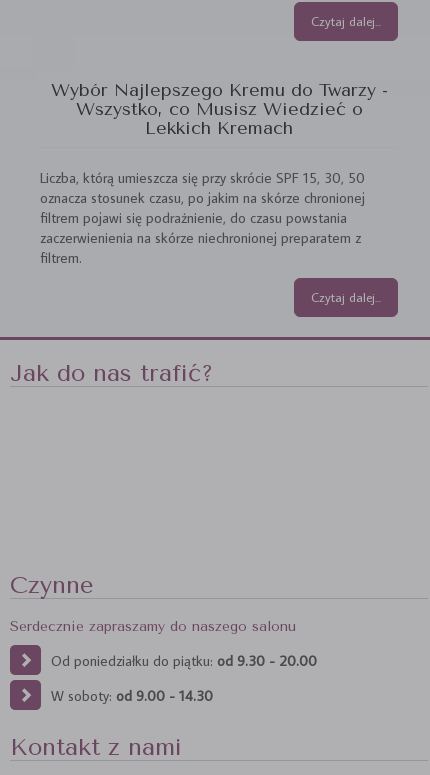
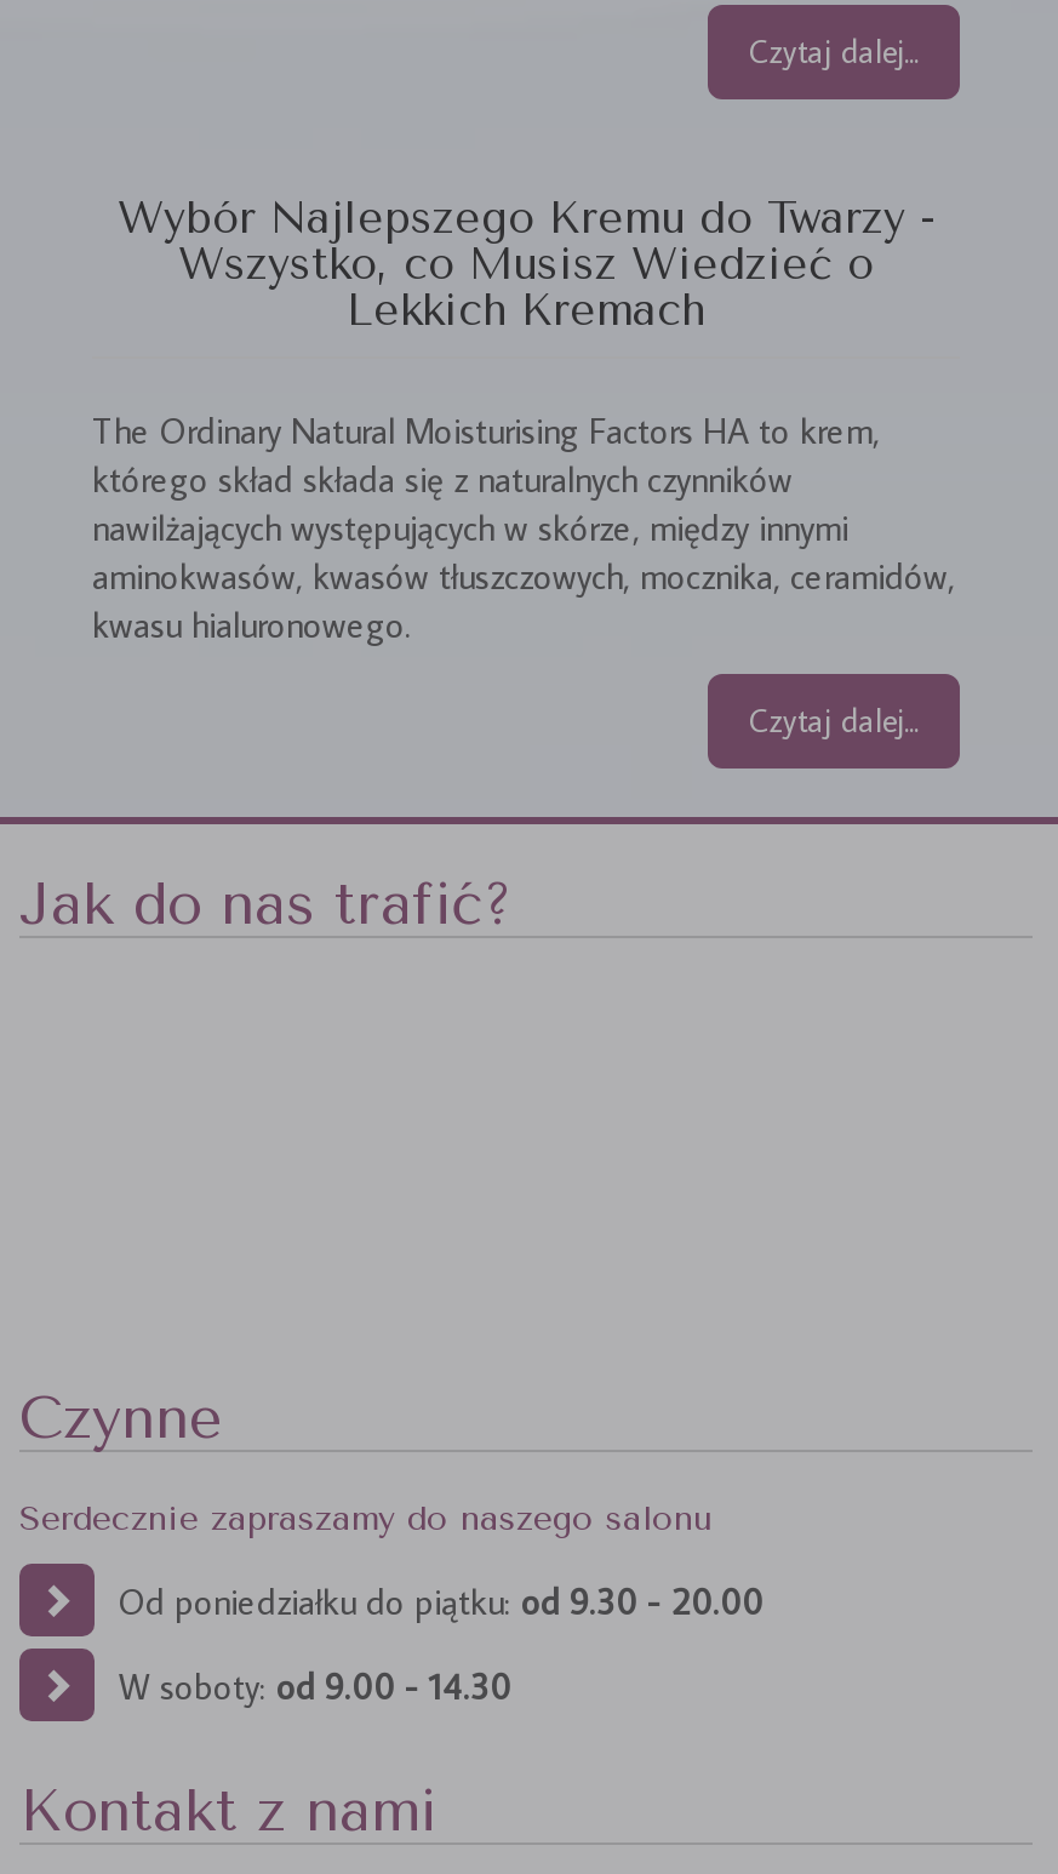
[40,168,365,267] Liczba, którą umieszcza się przy skrócie SPF 15, 30, 50 | oznacza stosunek czasu, po jakim na skórze chronionej | filtrem pojawi się podrażnienie, do czasu powstania | zaczerwienienia na skórze niechronionej preparatem z | filtrem. -> [92,407,955,647] The Ordinary Natural Moisturising Factors HA to krem, | którego skład składa się z naturalnych czynników | nawilżających występujących w skórze, między innymi | aminokwasów, kwasów tłuszczowych, mocznika, ceramidów, | kwasu hialuronowego.

